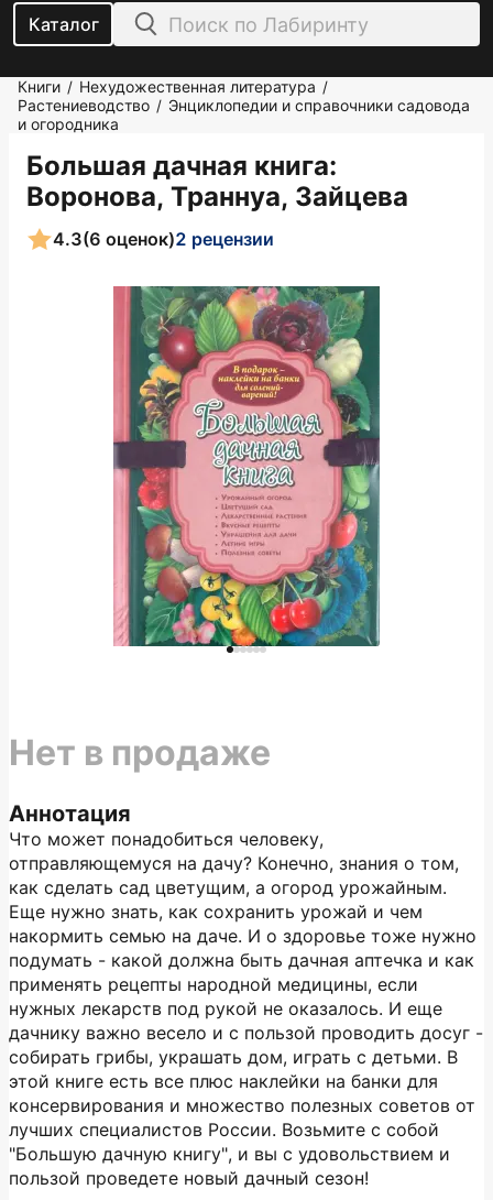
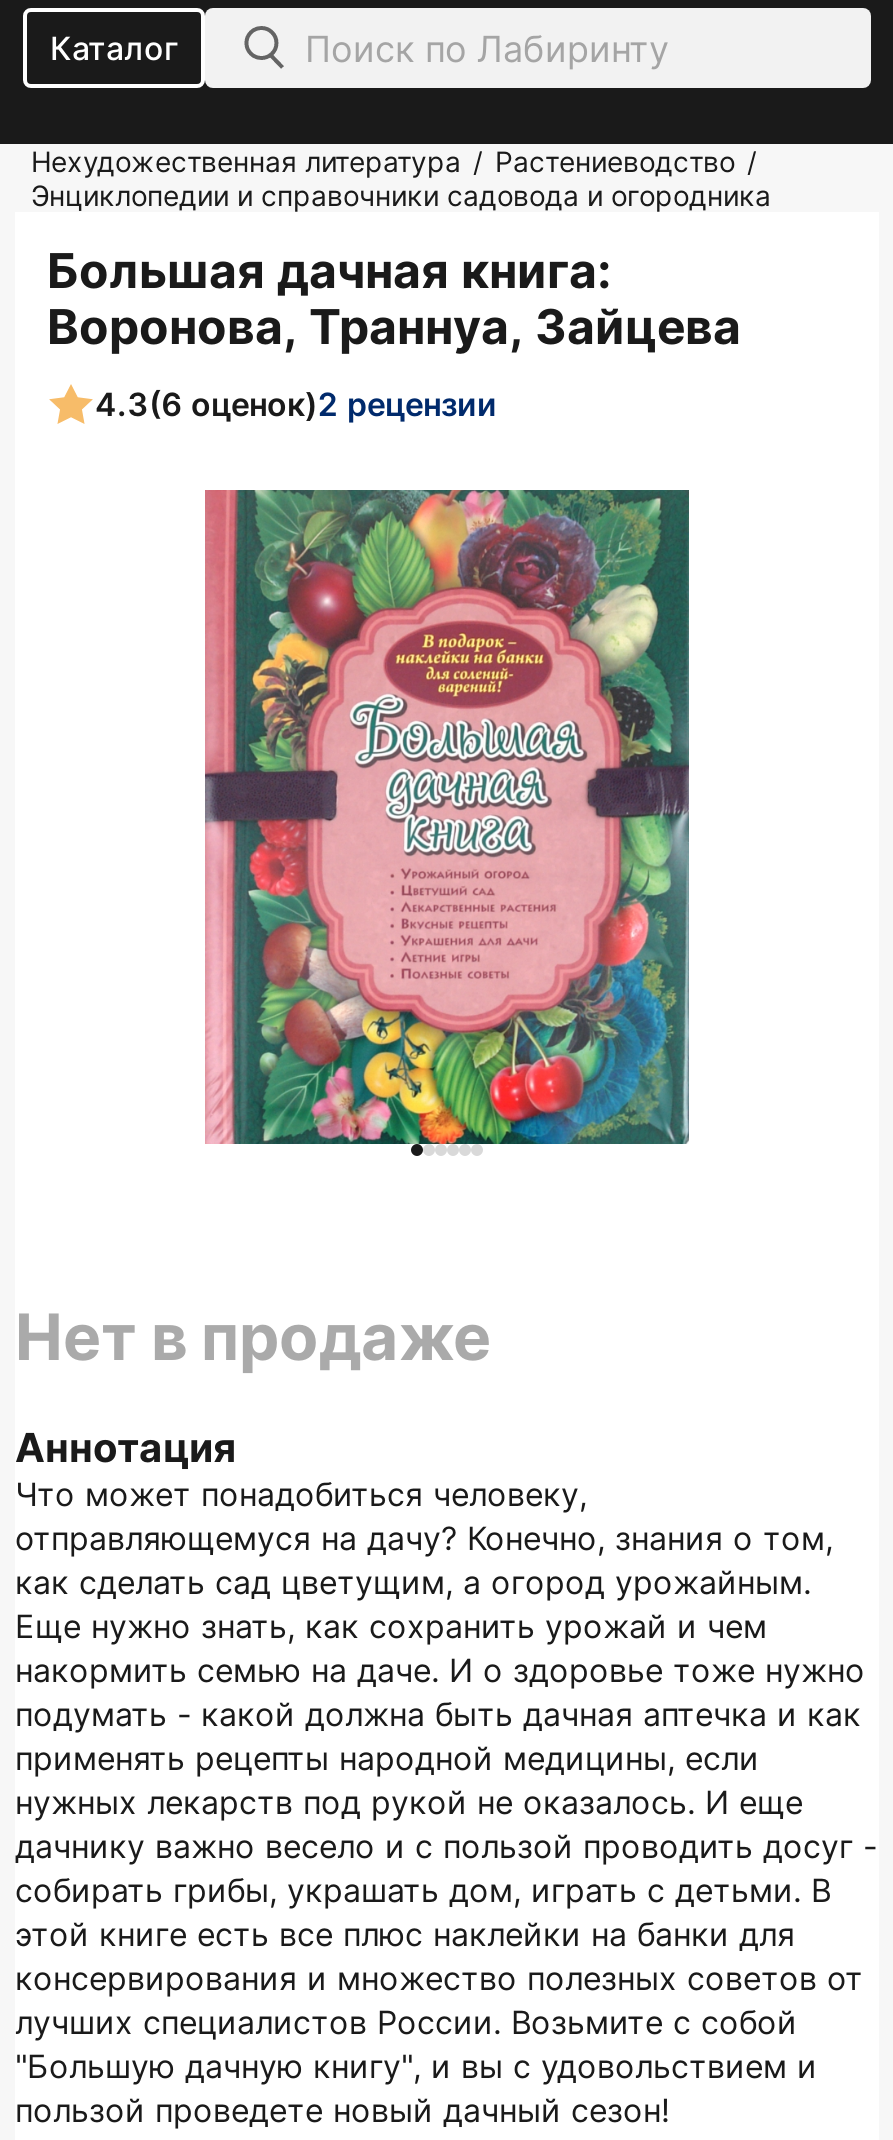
[18,77,470,133] Книги / Нехудожественная литература / | Растениеводство / Энциклопедии и справочники садовода | и огородника -> [31,144,771,212] Нехудожественная литература / Растениеводство / | Энциклопедии и справочники садовода и огородника

